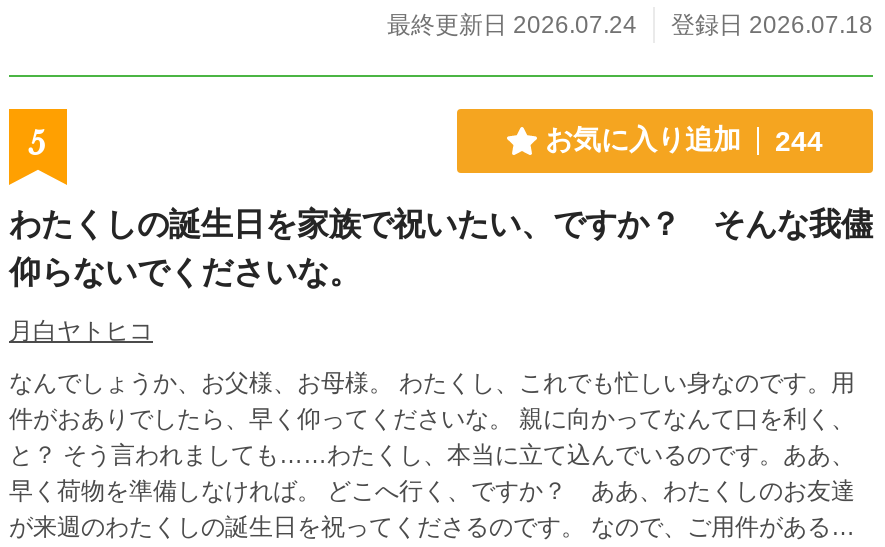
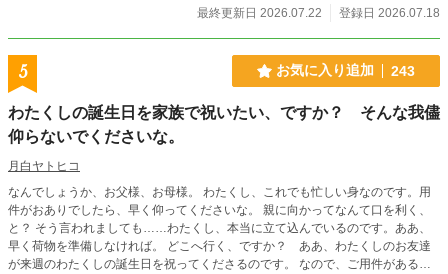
[387,11,873,39] 最終更新日 2026.07.24 登録日 2026.07.18 -> [197,6,440,20] 最終更新日 2026.07.22 登録日 2026.07.18
[545,123,823,157] お気に入り追加 244 -> [276,62,415,79] お気に入り追加 243

